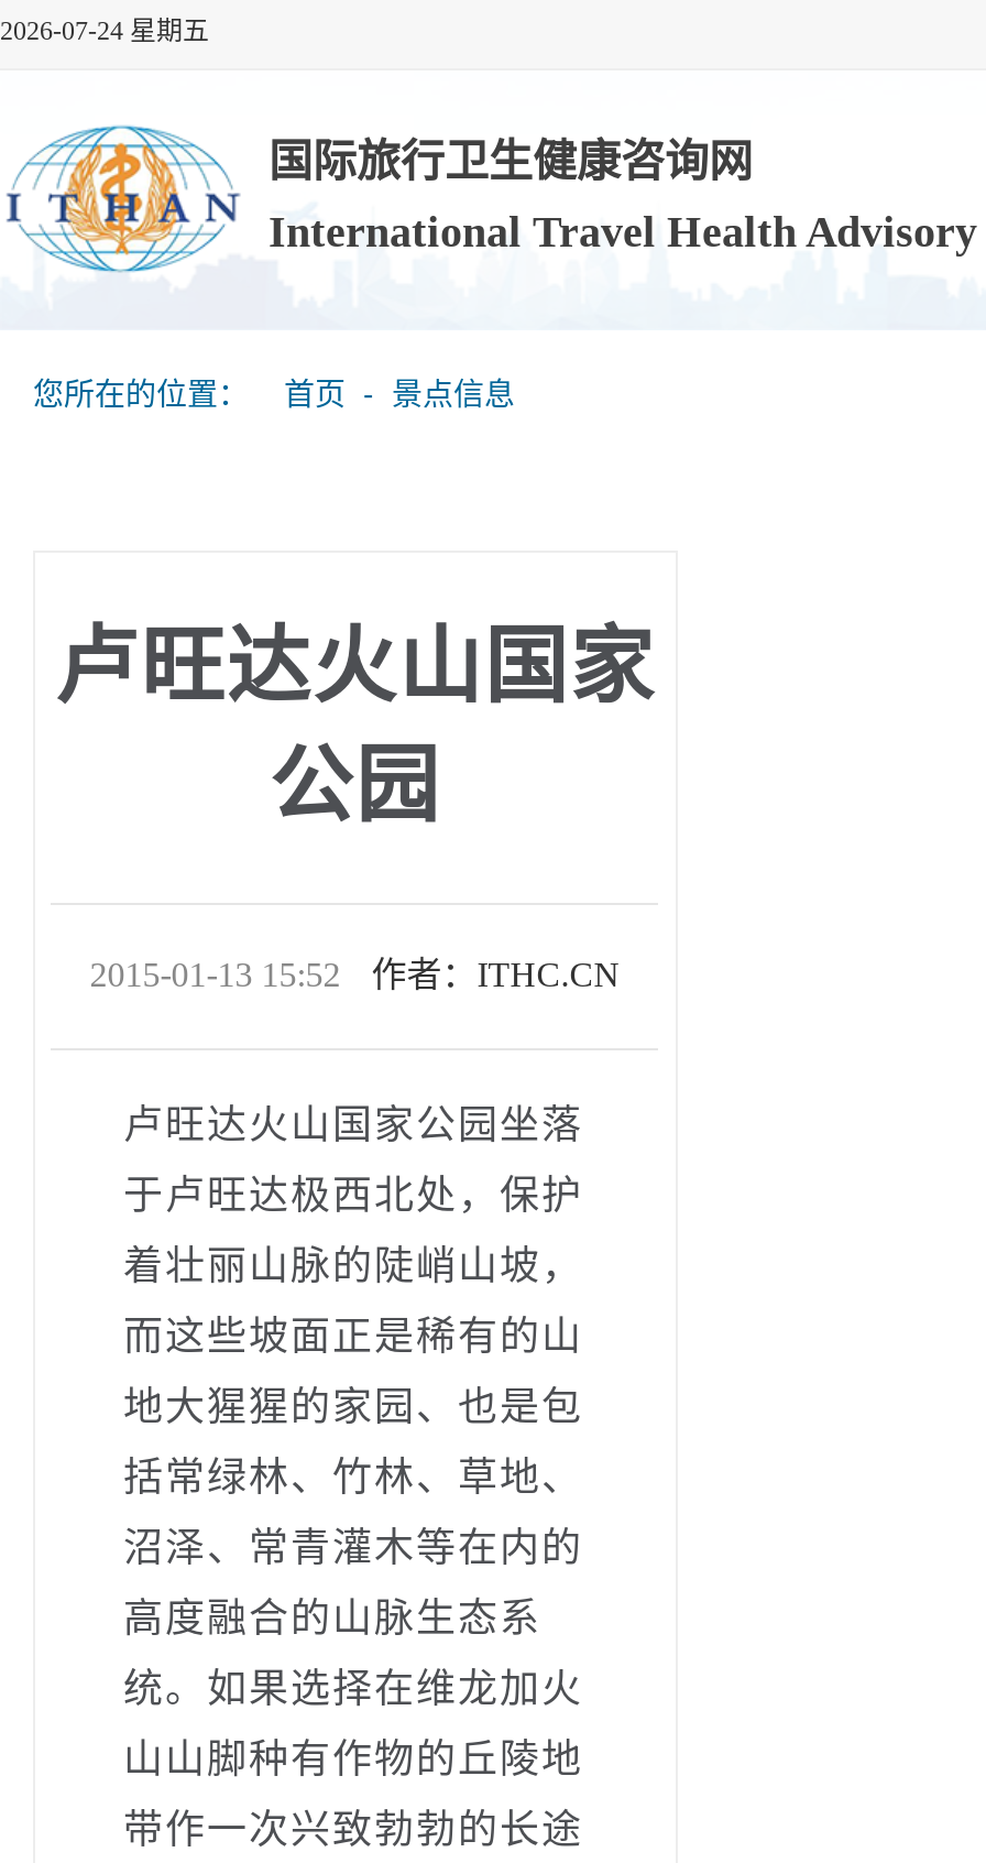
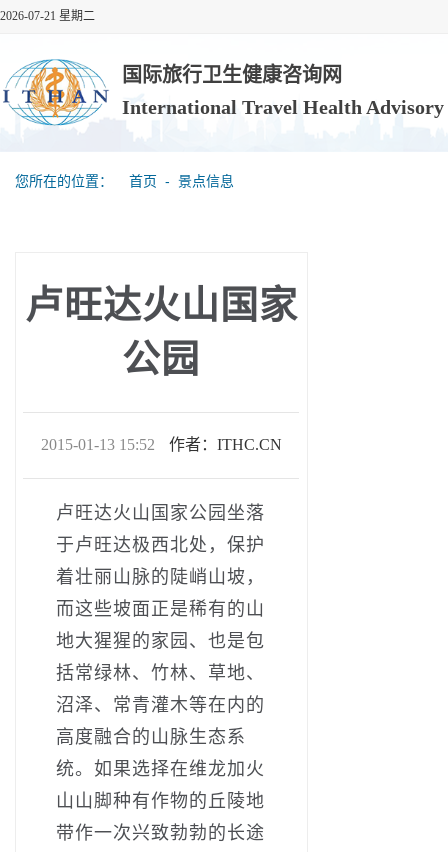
[0,15,209,46] 2026-07-24 星期五 -> [0,9,95,23] 2026-07-21 星期二

